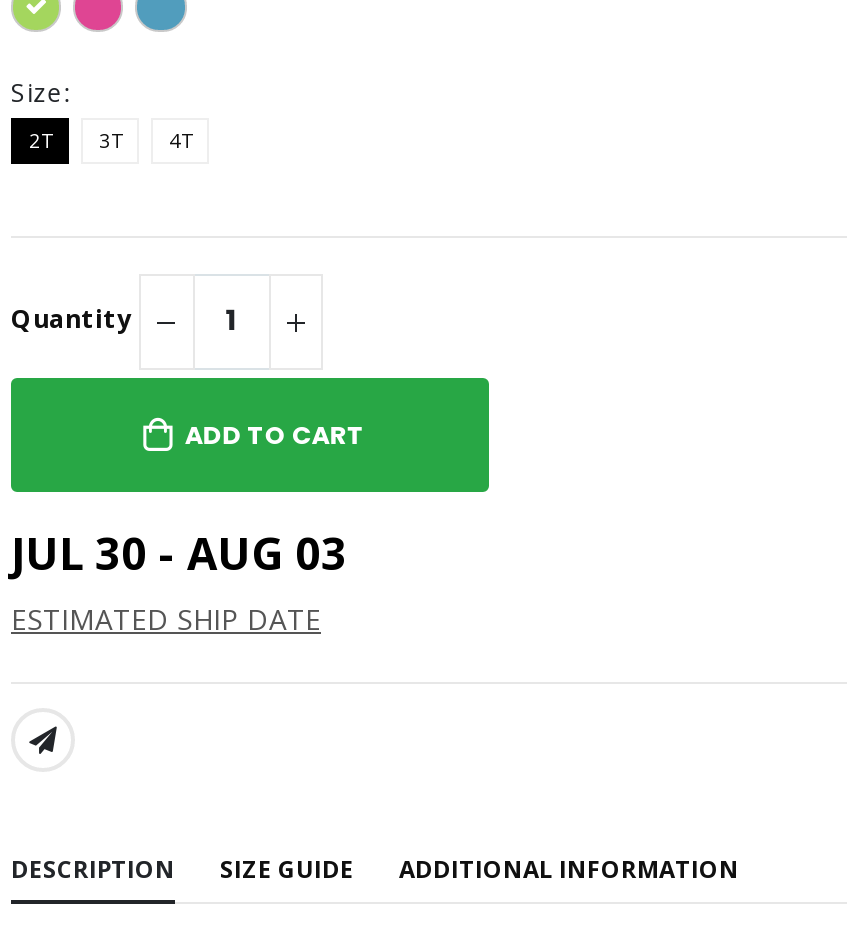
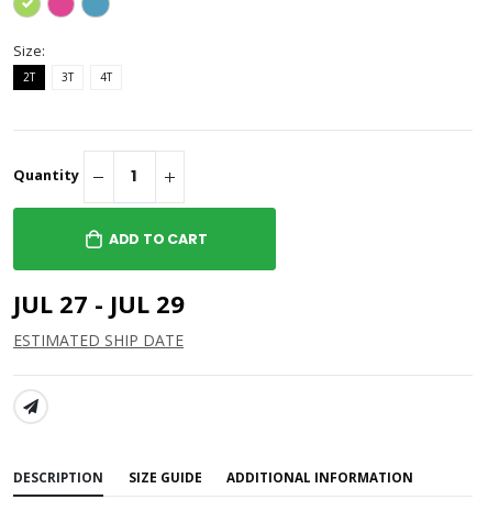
[11,521,347,581] JUL 30 - AUG 03 -> [13,286,185,319] JUL 27 - JUL 29

